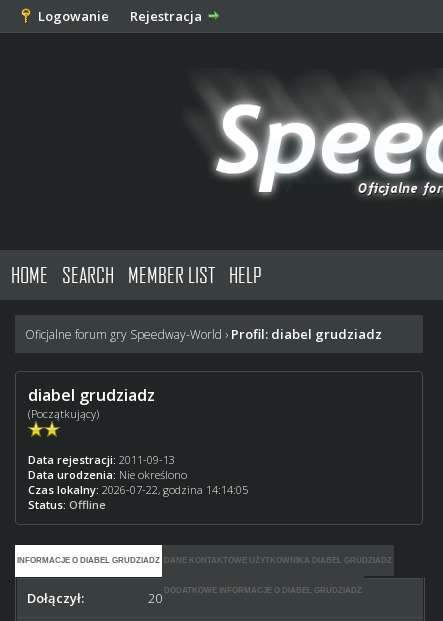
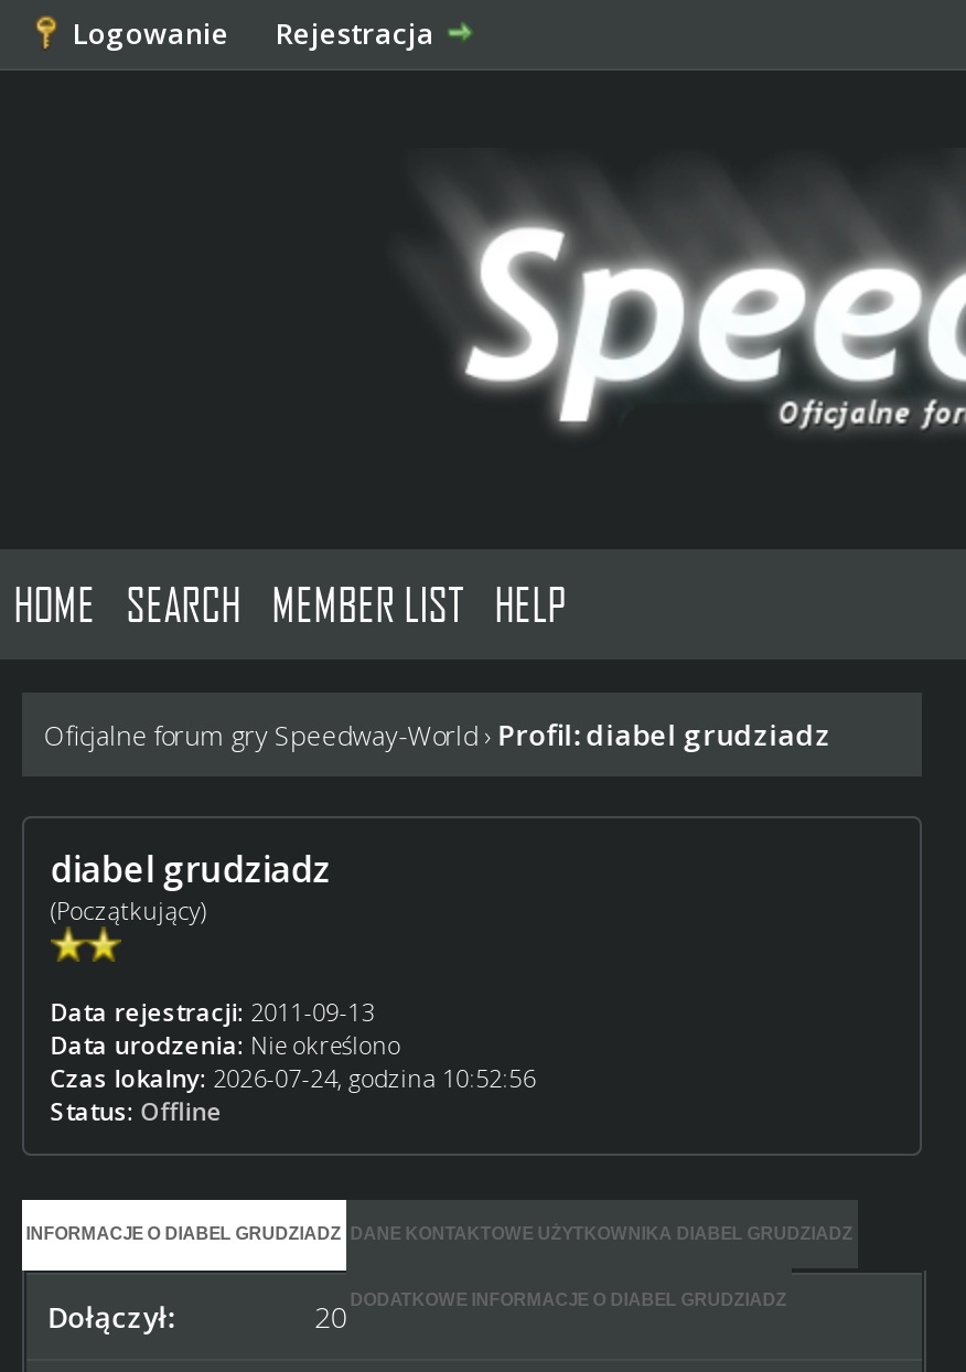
[28,482,248,497] Czas lokalny: 2026-07-22, godzina 14:14:05 -> [50,1061,535,1094] Czas lokalny: 2026-07-24, godzina 10:52:56

